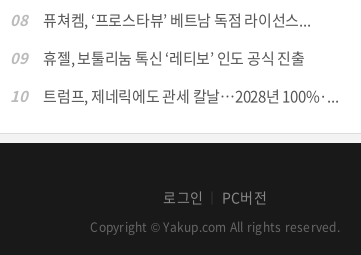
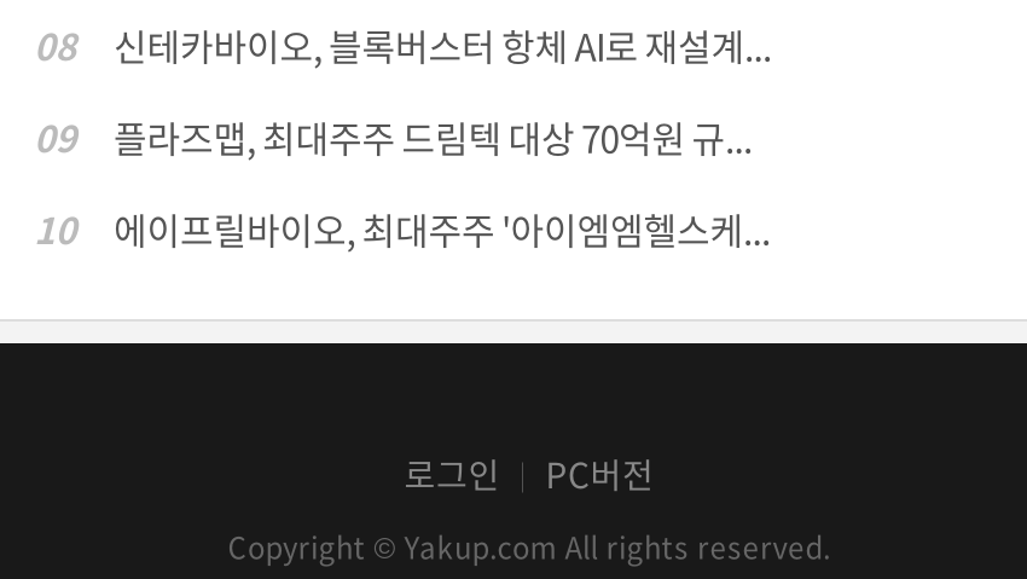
[43,9,310,31] 퓨쳐켐, ‘프로스타뷰’ 베트남 독점 라이선스... -> [114,19,771,72] 신테카바이오, 블록버스터 항체 AI로 재설계...
[43,47,304,69] 휴젤, 보툴리눔 톡신 ‘레티보’ 인도 공식 진출 -> [114,111,752,164] 플라즈맵, 최대주주 드림텍 대상 70억원 규...
[43,85,338,107] 트럼프, 제네릭에도 관세 칼날…2028년 100%·... -> [114,203,770,256] 에이프릴바이오, 최대주주 '아이엠엠헬스케...

